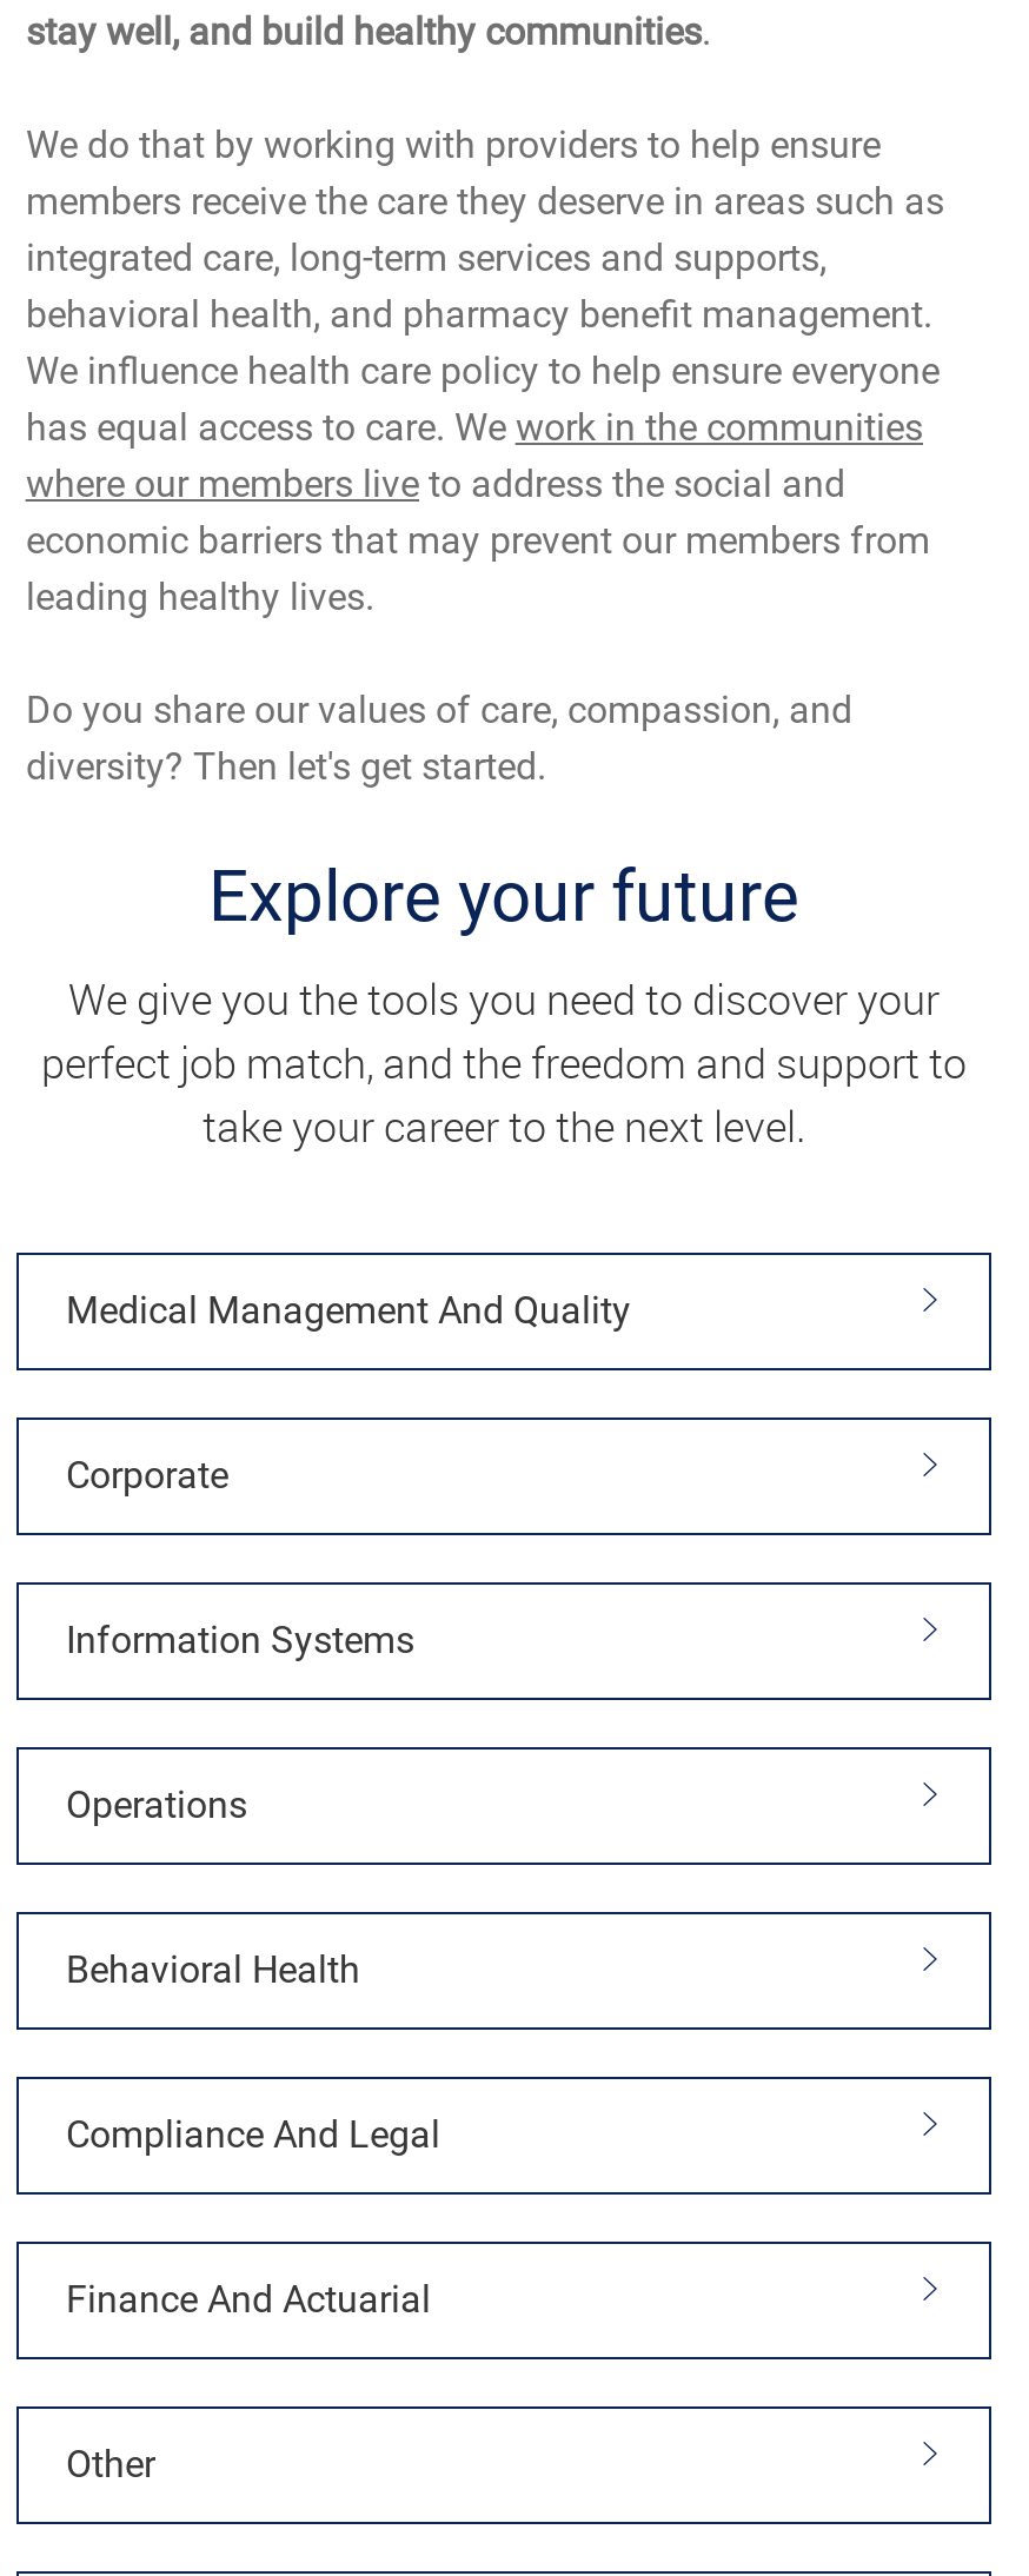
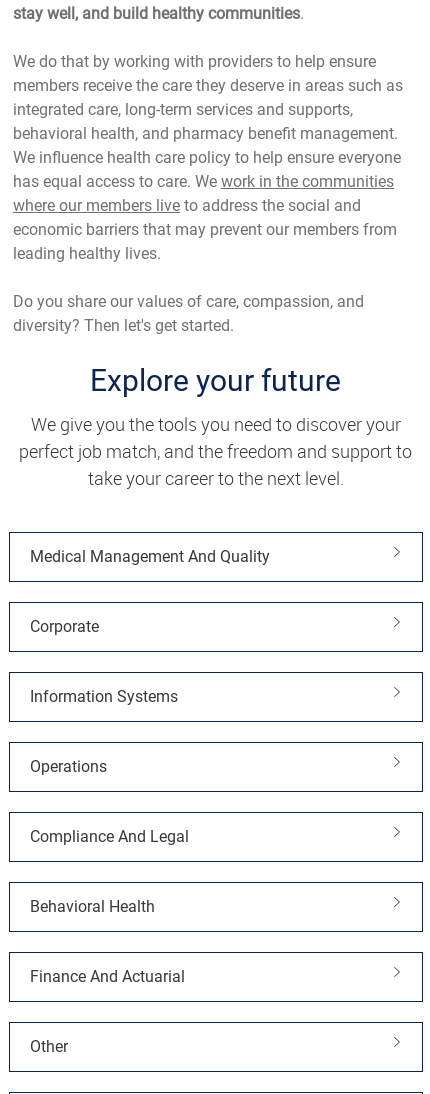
moved [66,1947,360,1992] -> [30,897,155,916]: Behavioral Health
moved [66,2112,440,2157] -> [30,827,189,846]: Compliance And Legal

